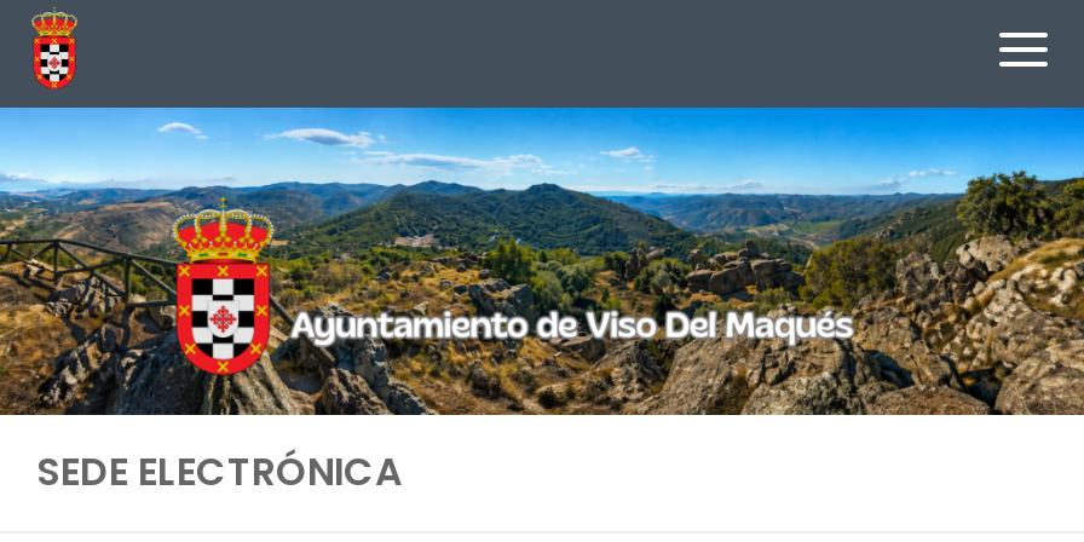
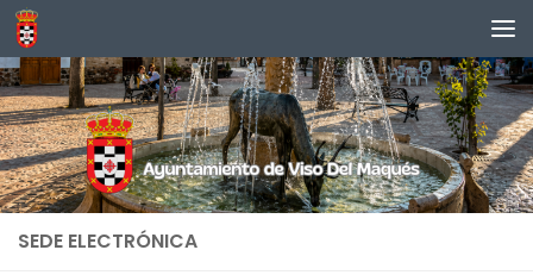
[7,105,1077,417] [image] -> [4,56,529,214] [image]

